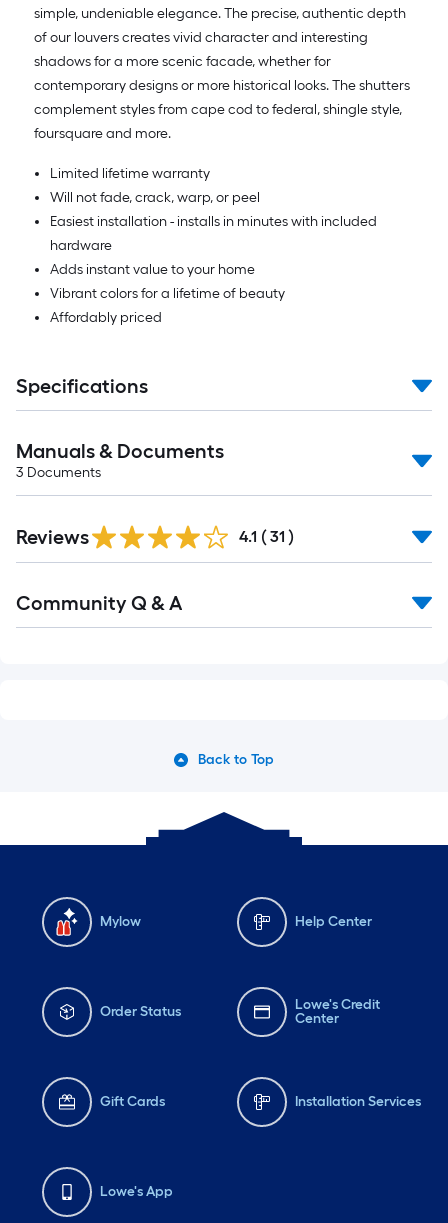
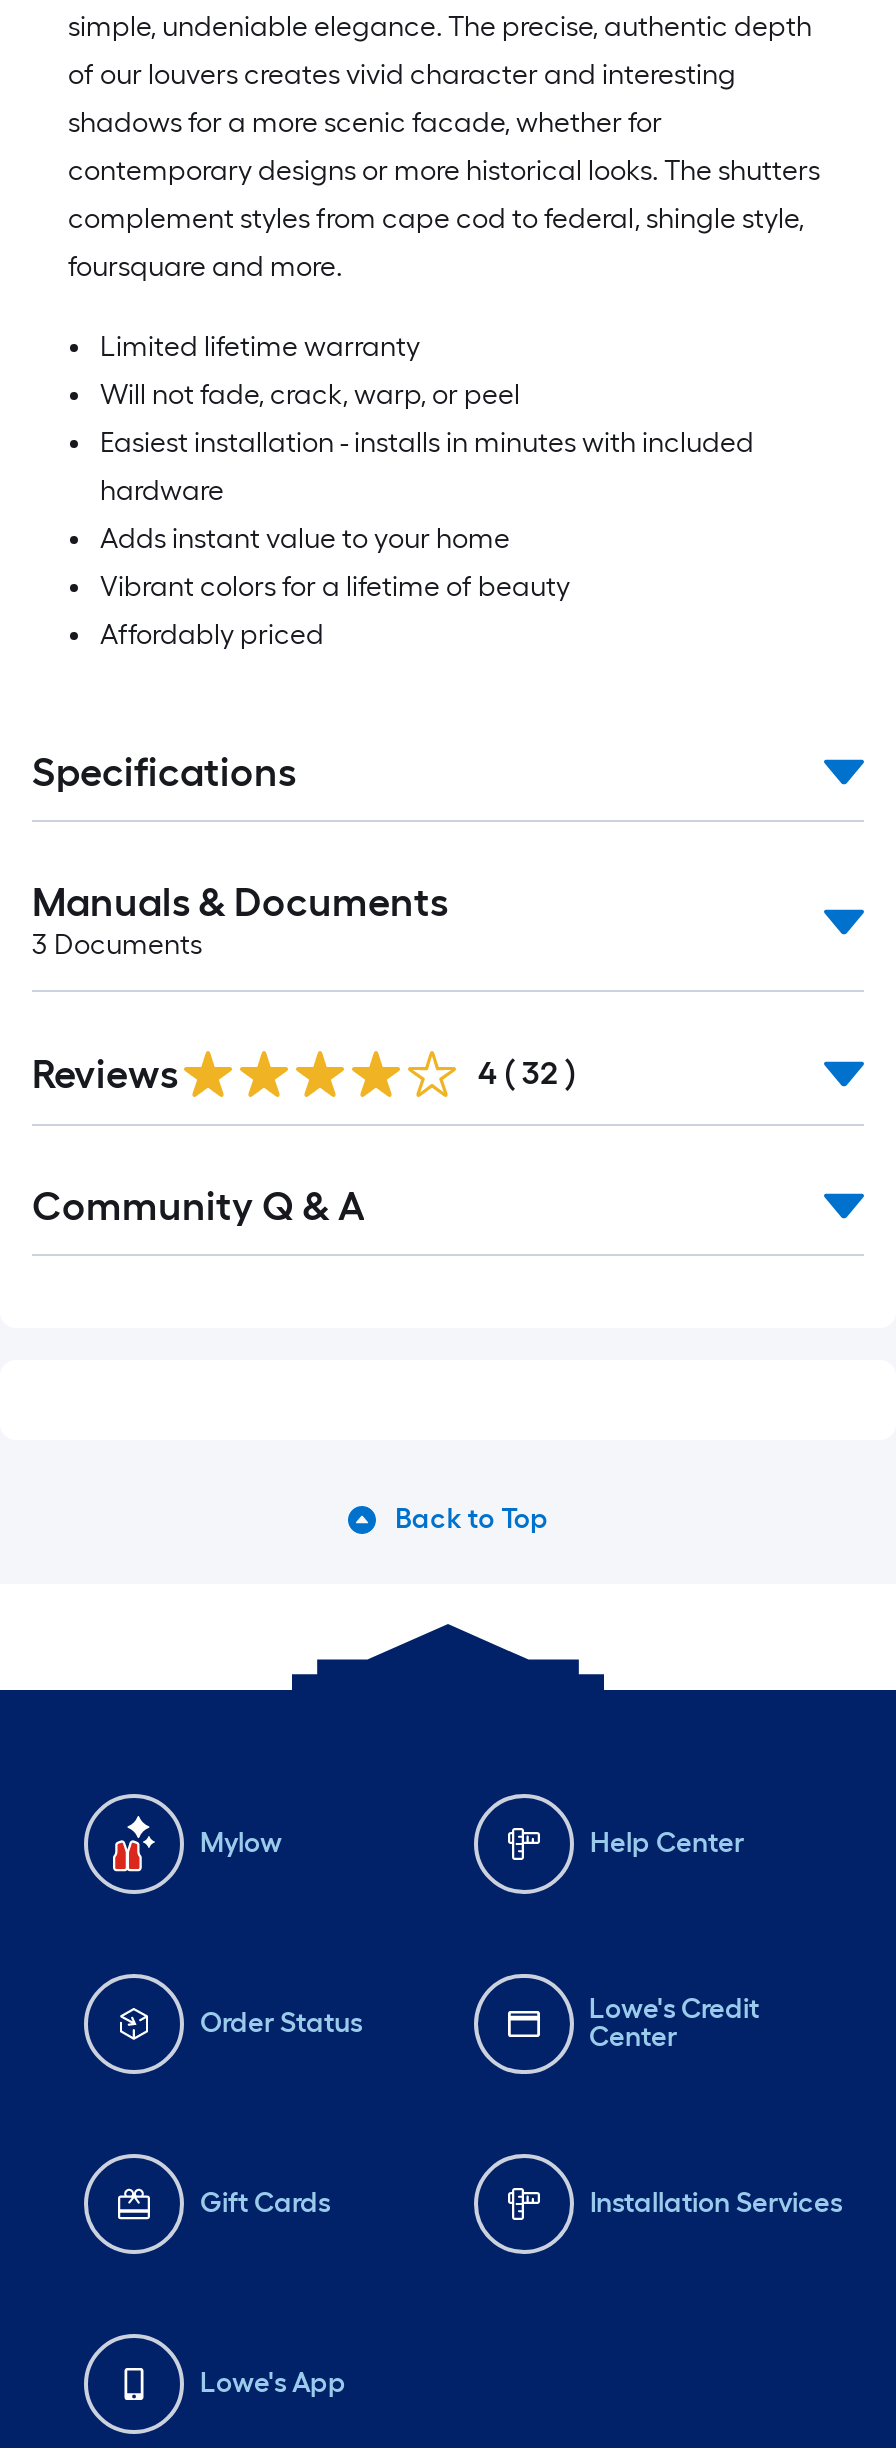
[239,527,294,546] 4.1 ( 31 ) -> [478,1054,576,1092] 4 ( 32 )

